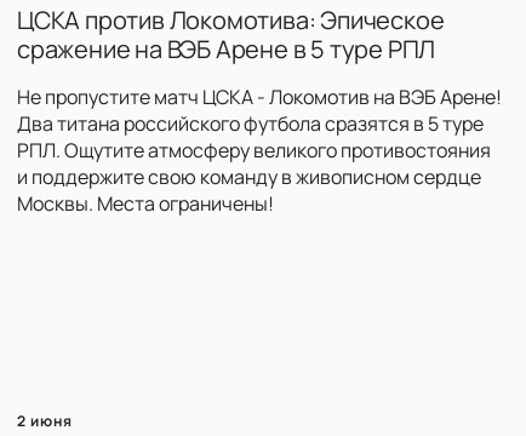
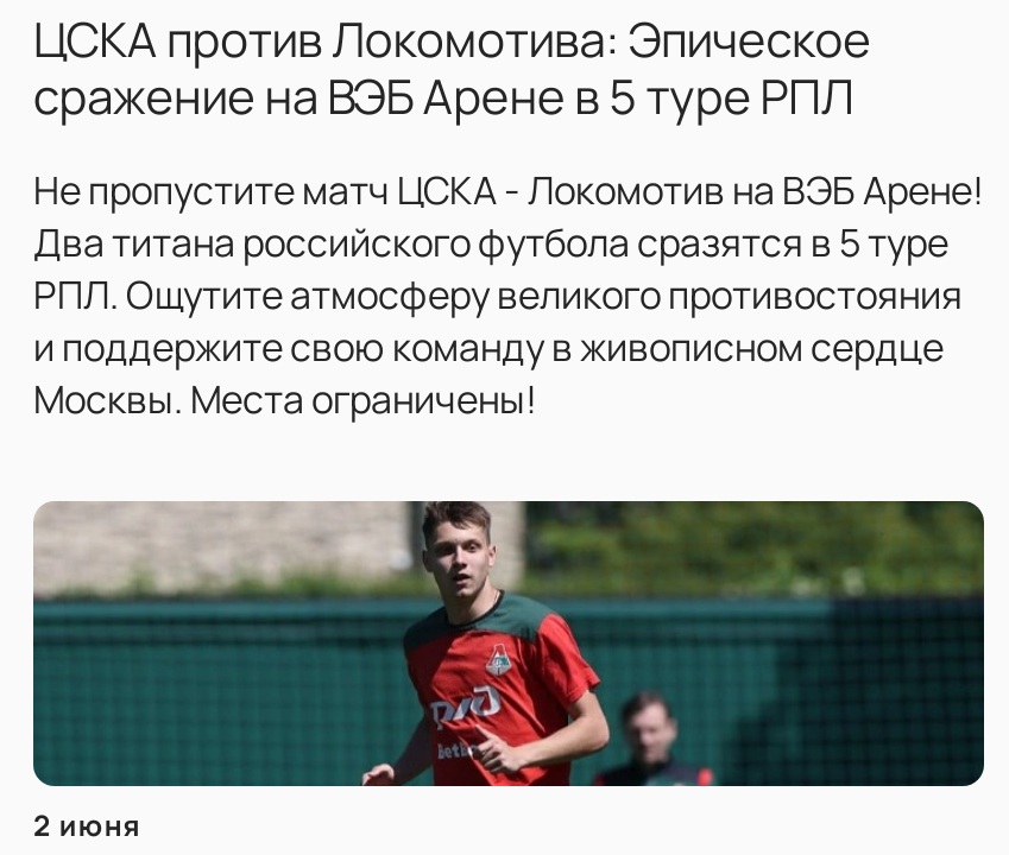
none -> [31,499,986,788] [image]

